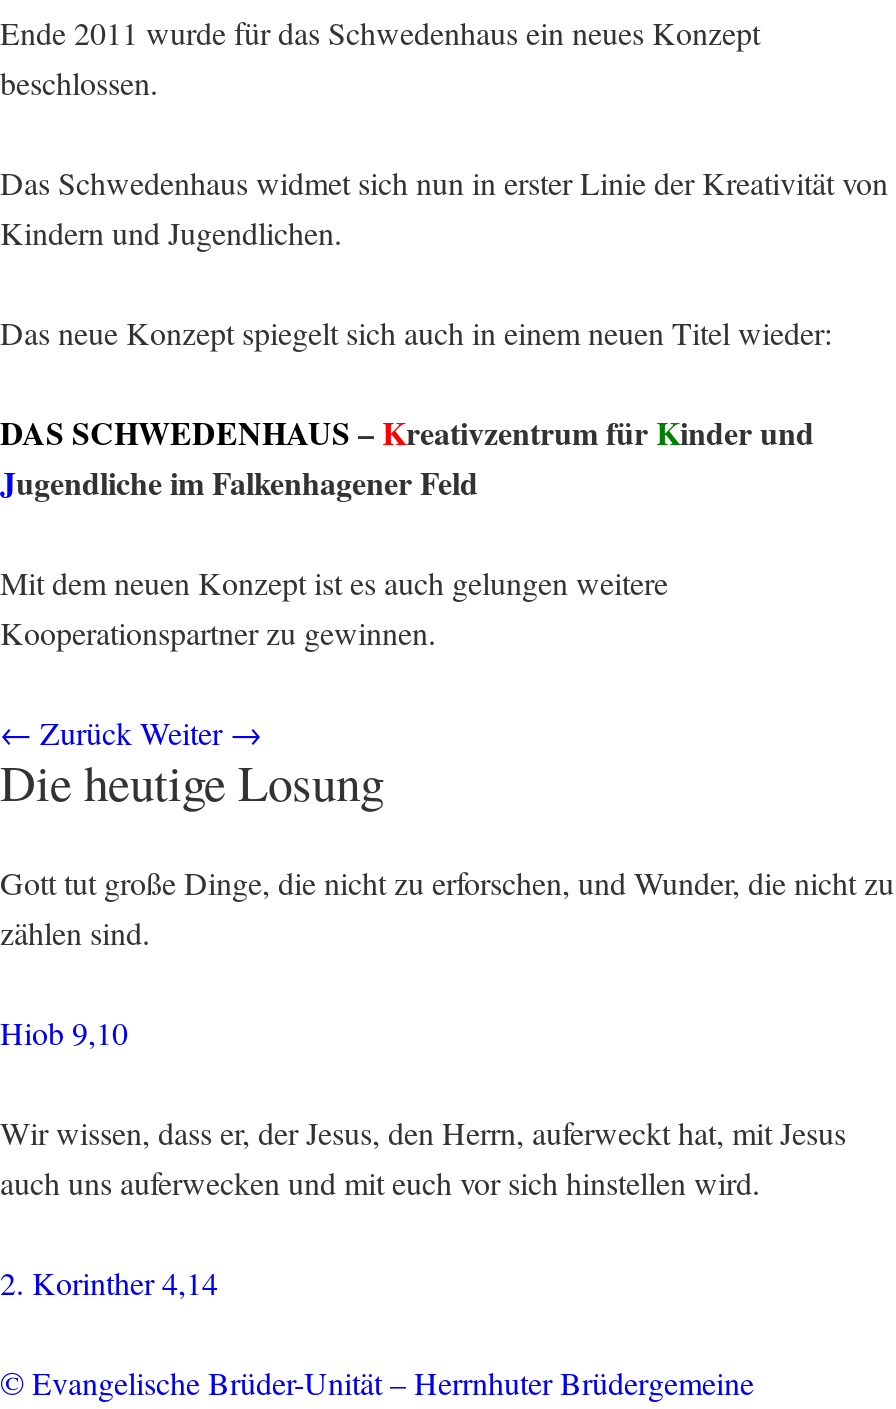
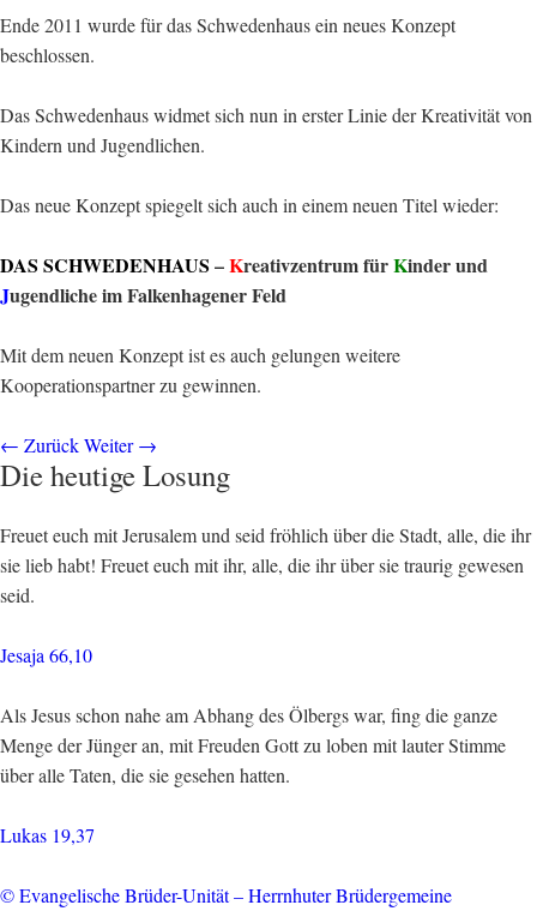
[0,861,894,953] Gott tut große Dinge, die nicht zu erforschen, und Wunder, die nicht zu | zählen sind. -> [0,522,531,607] Freuet euch mit Jerusalem und seid fröhlich über die Stadt, alle, die ihr | sie lieb habt! Freuet euch mit ihr, alle, die ihr über sie traurig gewesen | seid.
[0,1011,128,1053] Hiob 9,10 -> [0,642,92,667] Jesaja 66,10
[0,1111,846,1203] Wir wissen, dass er, der Jesus, den Herrn, auferweckt hat, mit Jesus | auch uns auferwecken und mit euch vor sich hinstellen wird. -> [0,702,506,787] Als Jesus schon nahe am Abhang des Ölbergs war, fing die ganze | Menge der Jünger an, mit Freuden Gott zu loben mit lauter Stimme | über alle Taten, die sie gesehen hatten.
[0,1261,218,1303] 2. Korinther 4,14 -> [0,822,95,847] Lukas 19,37

